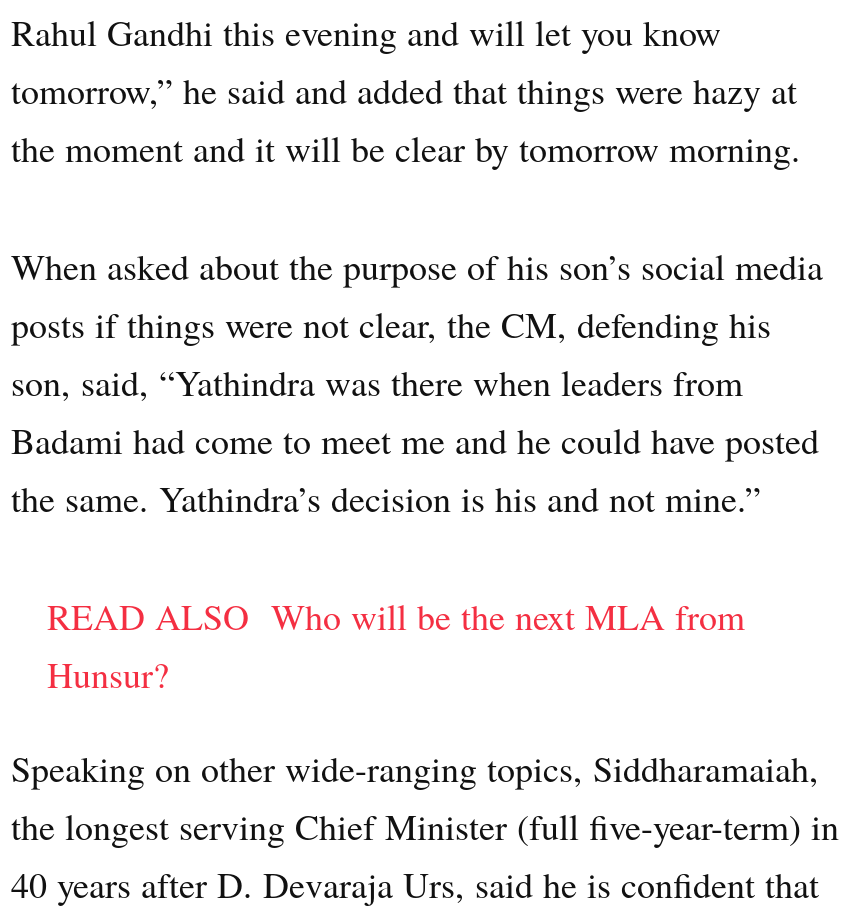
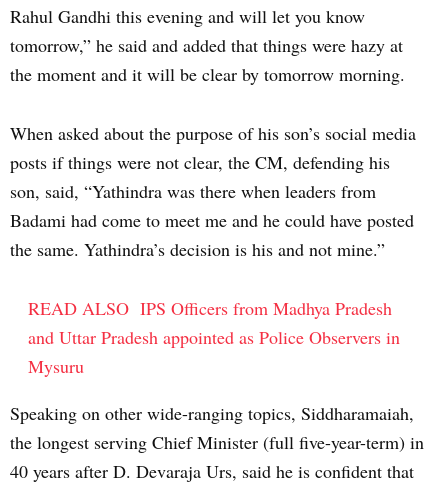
[47,591,745,697] READ ALSO Who will be the next MLA from | Hunsur? -> [28,295,400,377] READ ALSO IPS Officers from Madhya Pradesh | and Uttar Pradesh appointed as Police Observers in | Mysuru

